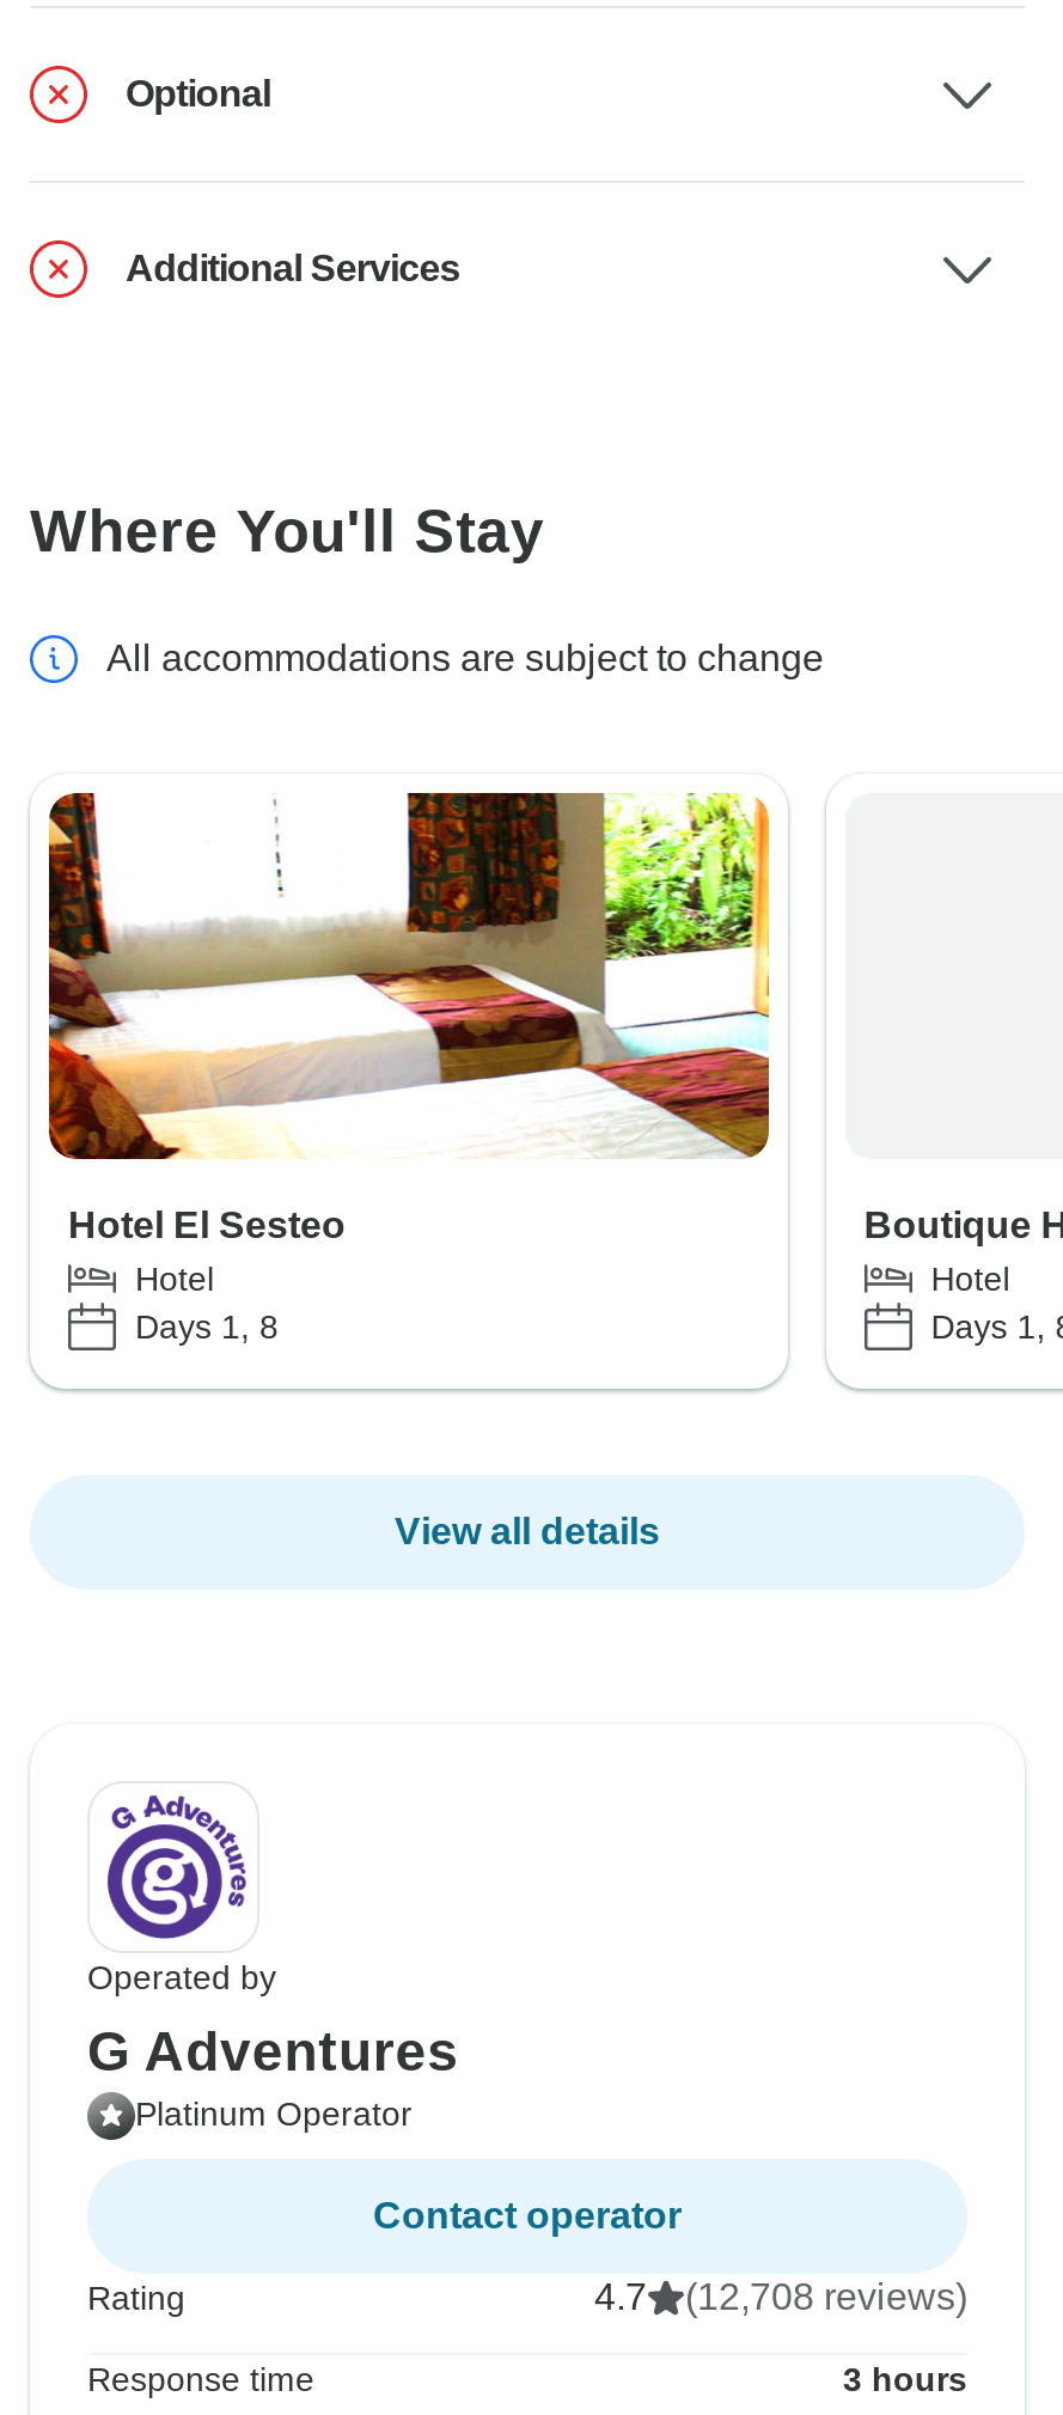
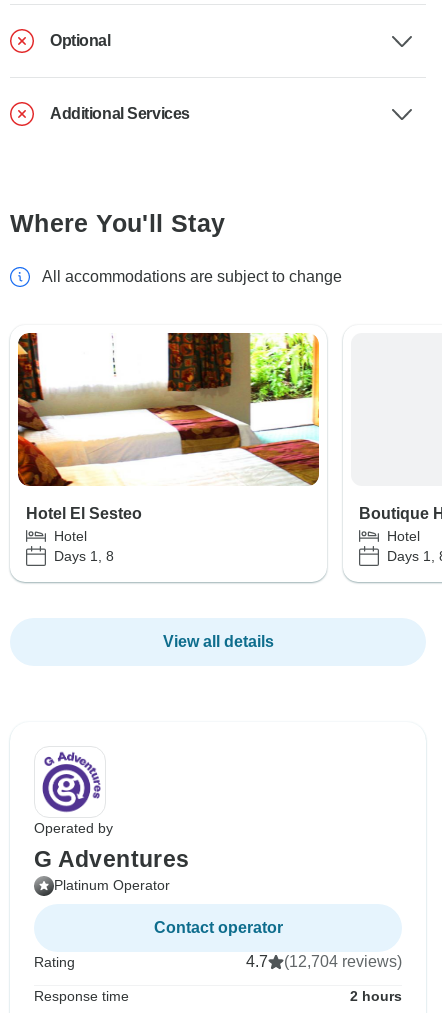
[594,2277,967,2318] 4.7 (12,708 reviews) -> [246,953,402,970] 4.7 (12,704 reviews)
[843,2361,967,2399] 3 hours -> [350,988,402,1004] 2 hours

